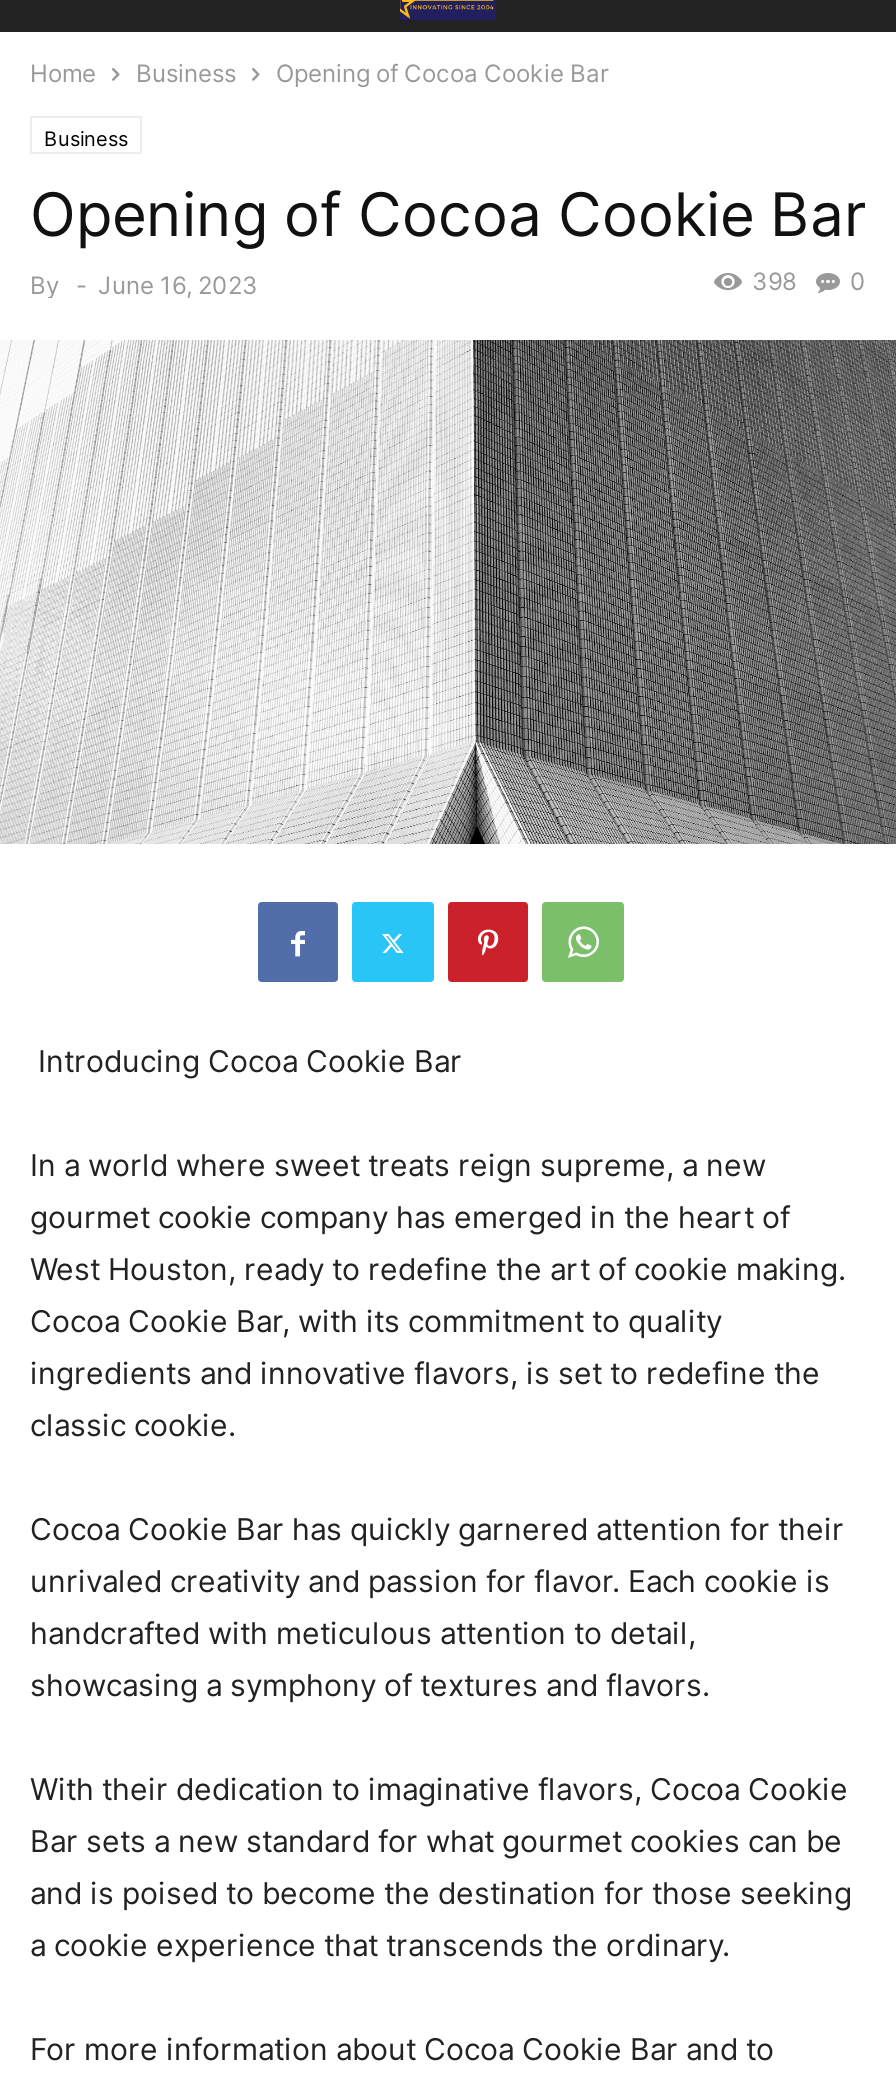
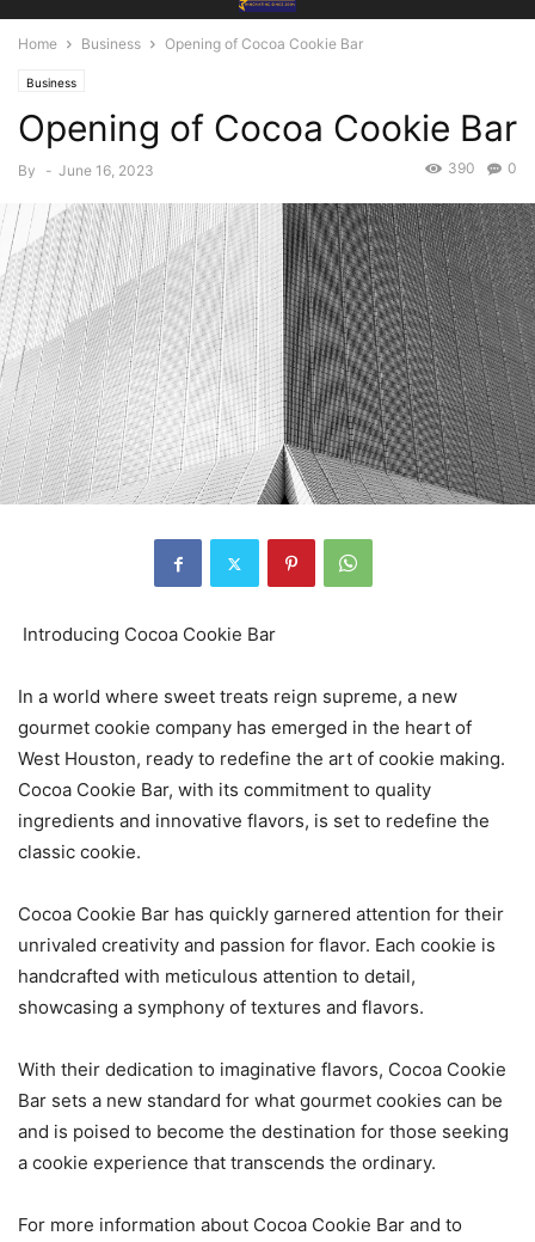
[752,266,866,296] 398 0 -> [448,159,517,177] 390 0

